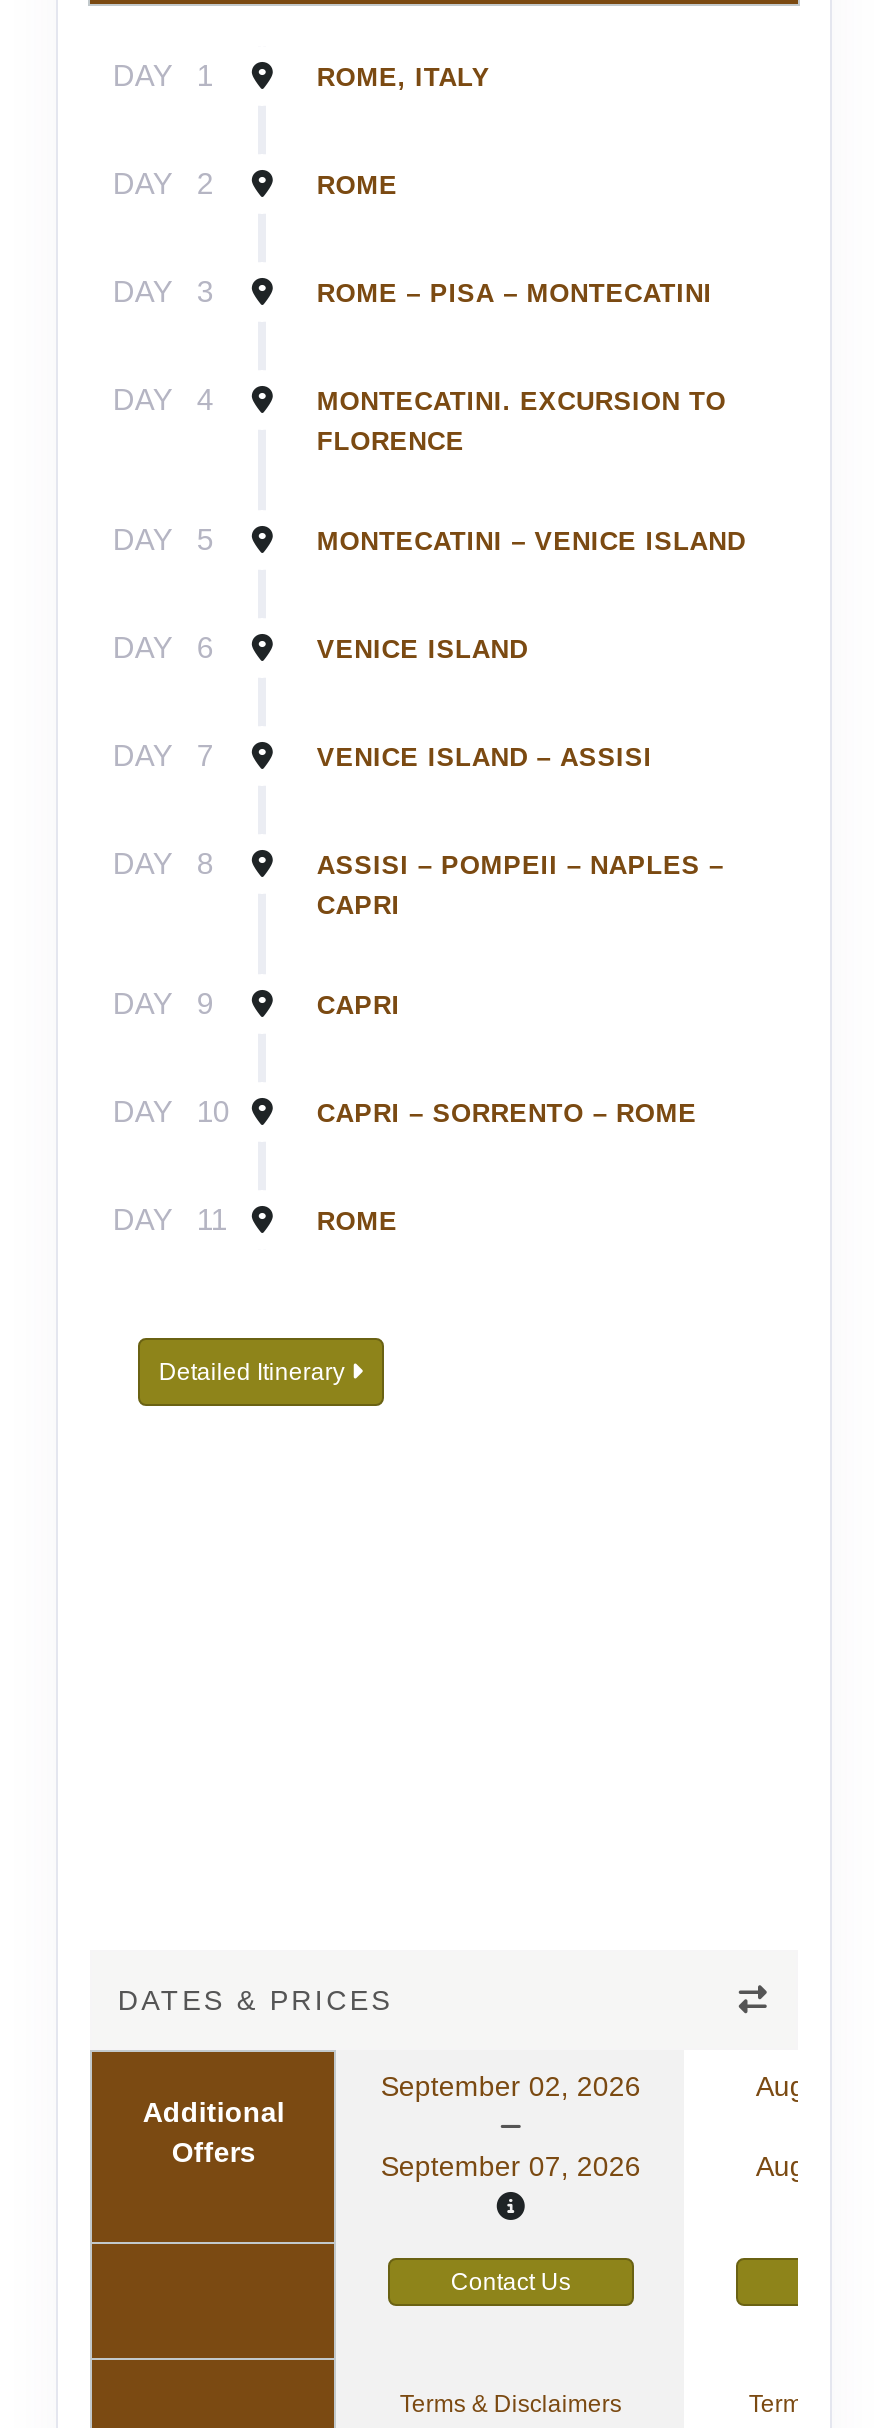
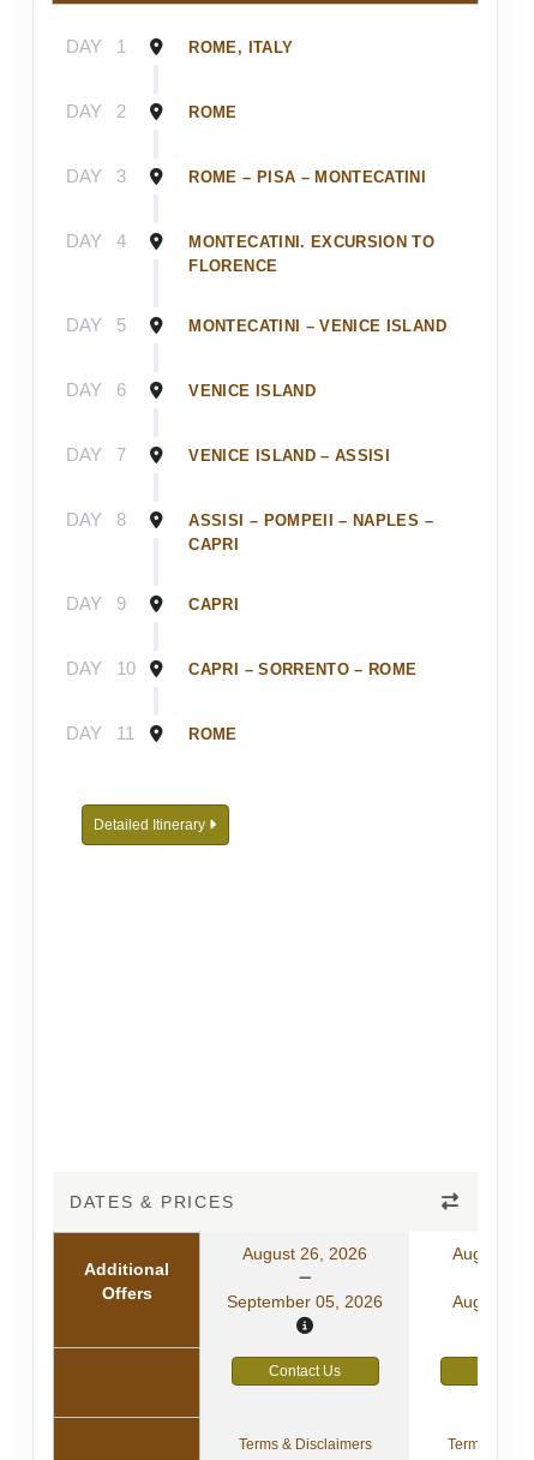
[381,2071,641,2103] September 02, 2026 -> [243,1244,368,1263] August 26, 2026
[381,2151,641,2183] September 07, 2026 -> [227,1292,383,1311] September 05, 2026

